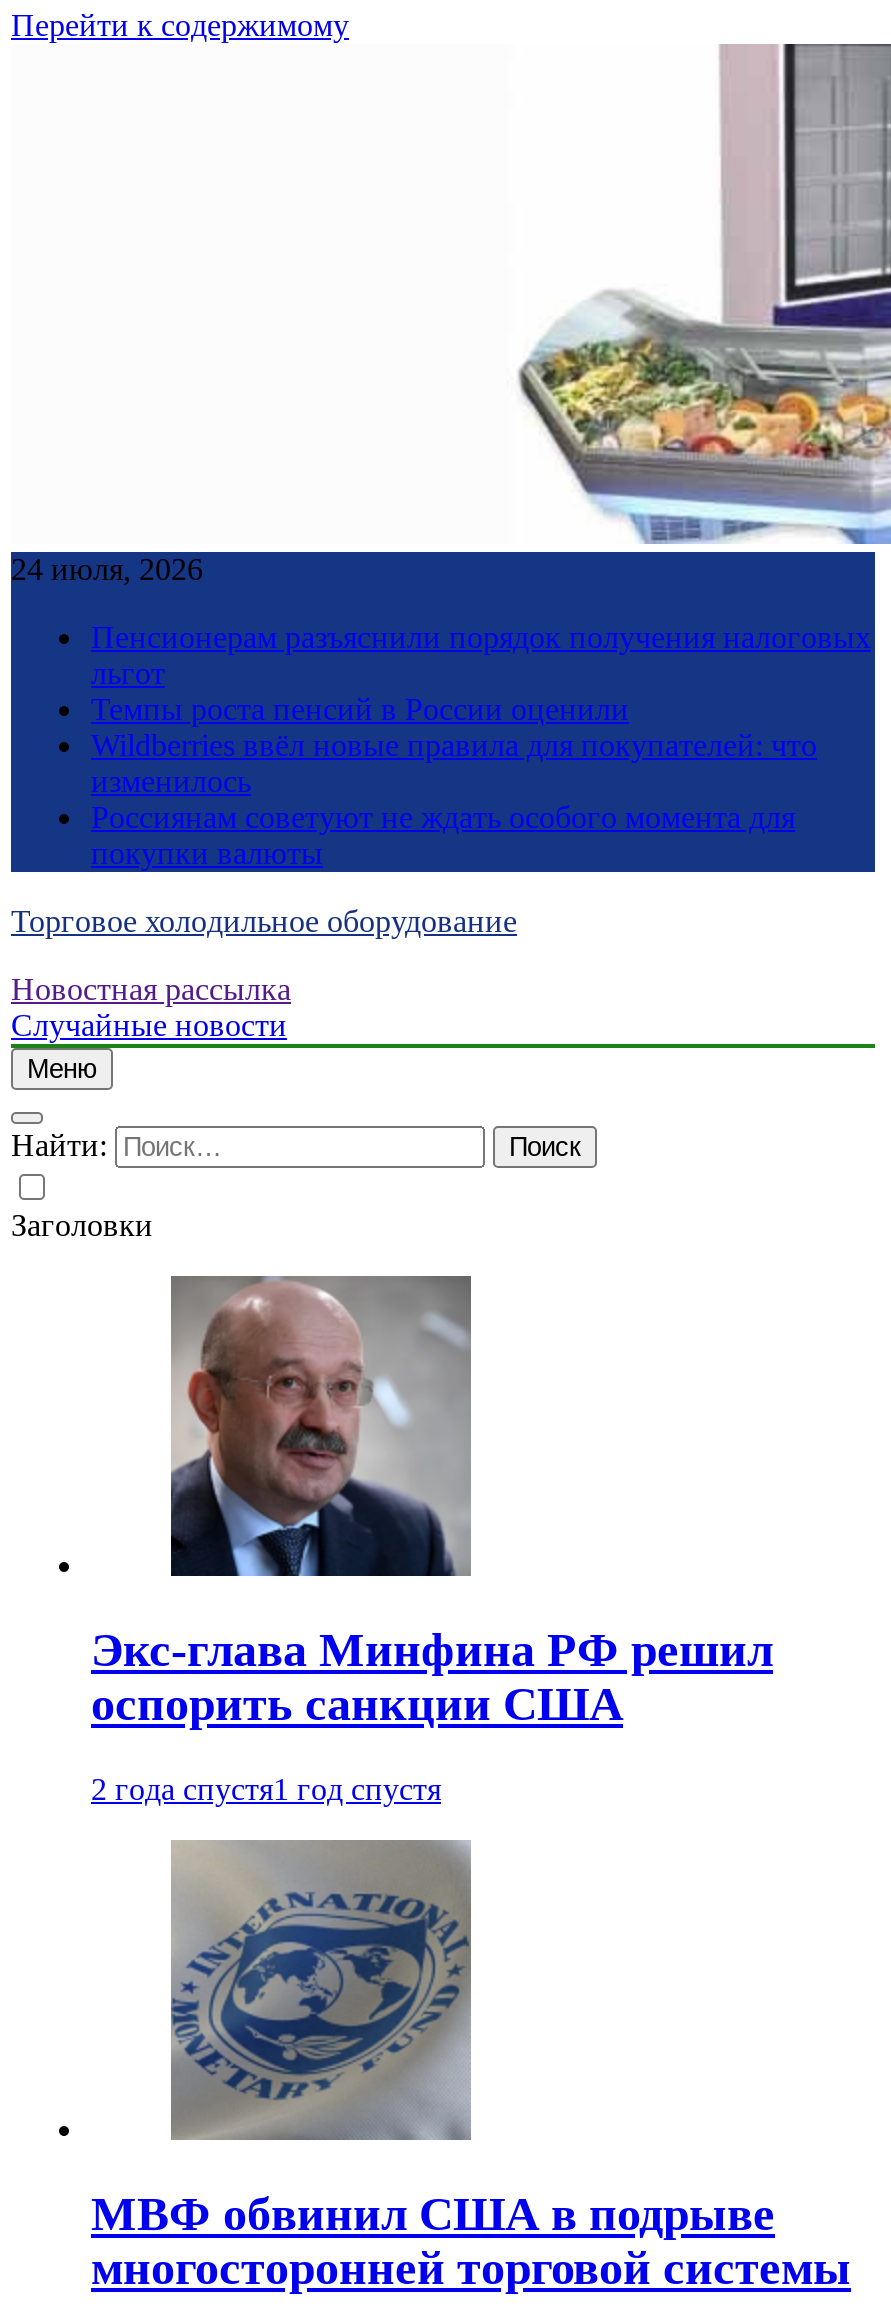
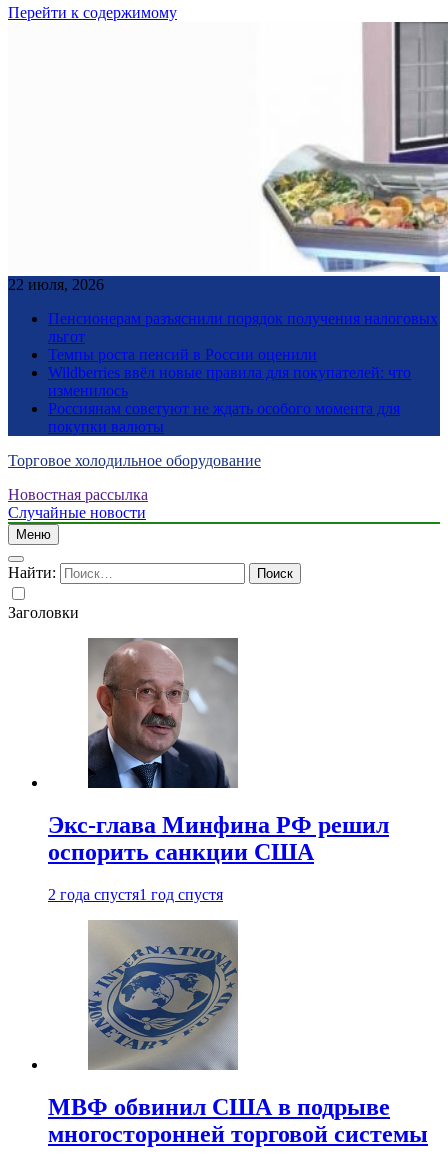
[11,552,203,586] 24 июля, 2026 -> [8,276,104,293] 22 июля, 2026

